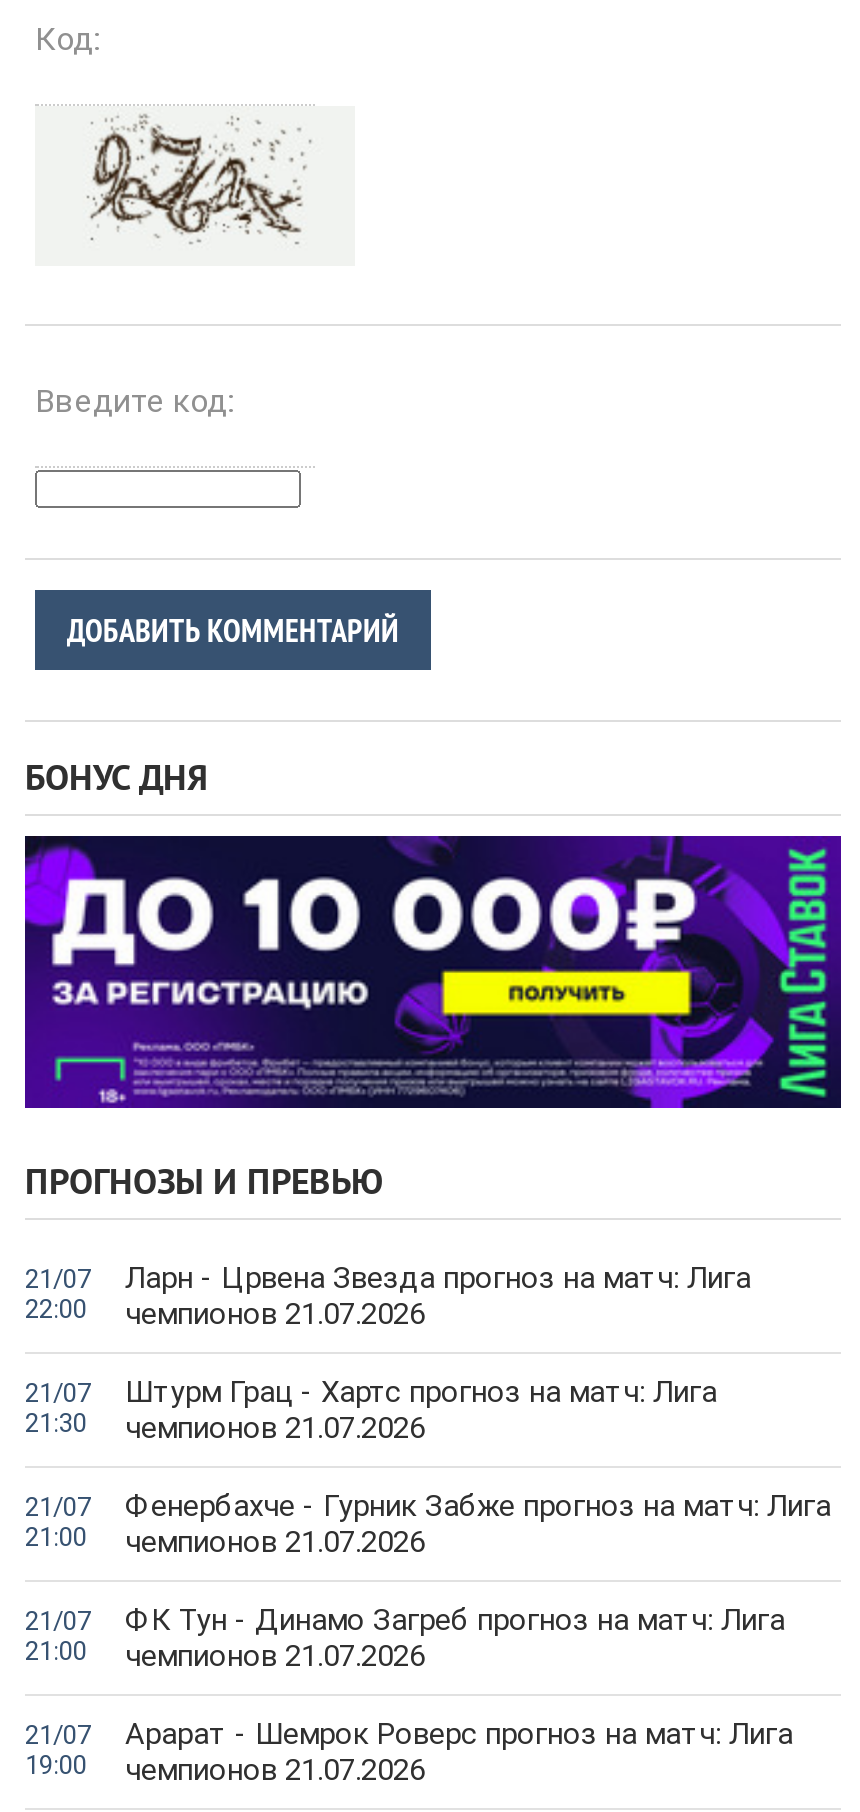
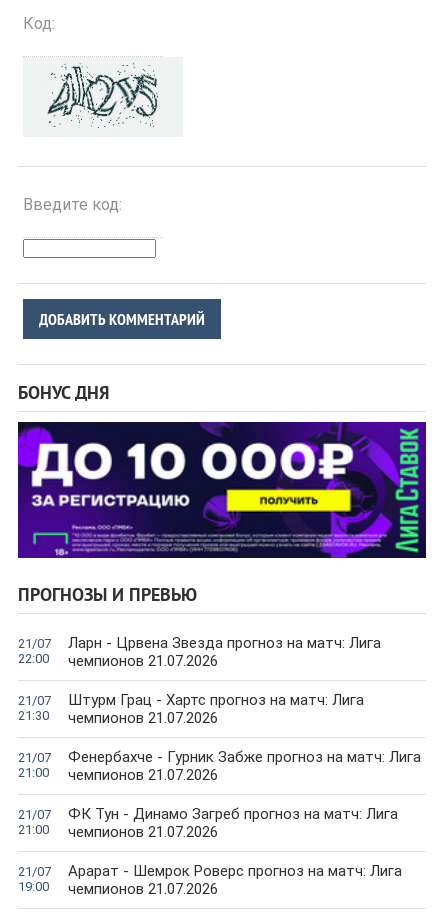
[85,114,303,234] [image] -> [47,62,158,127] [image]

